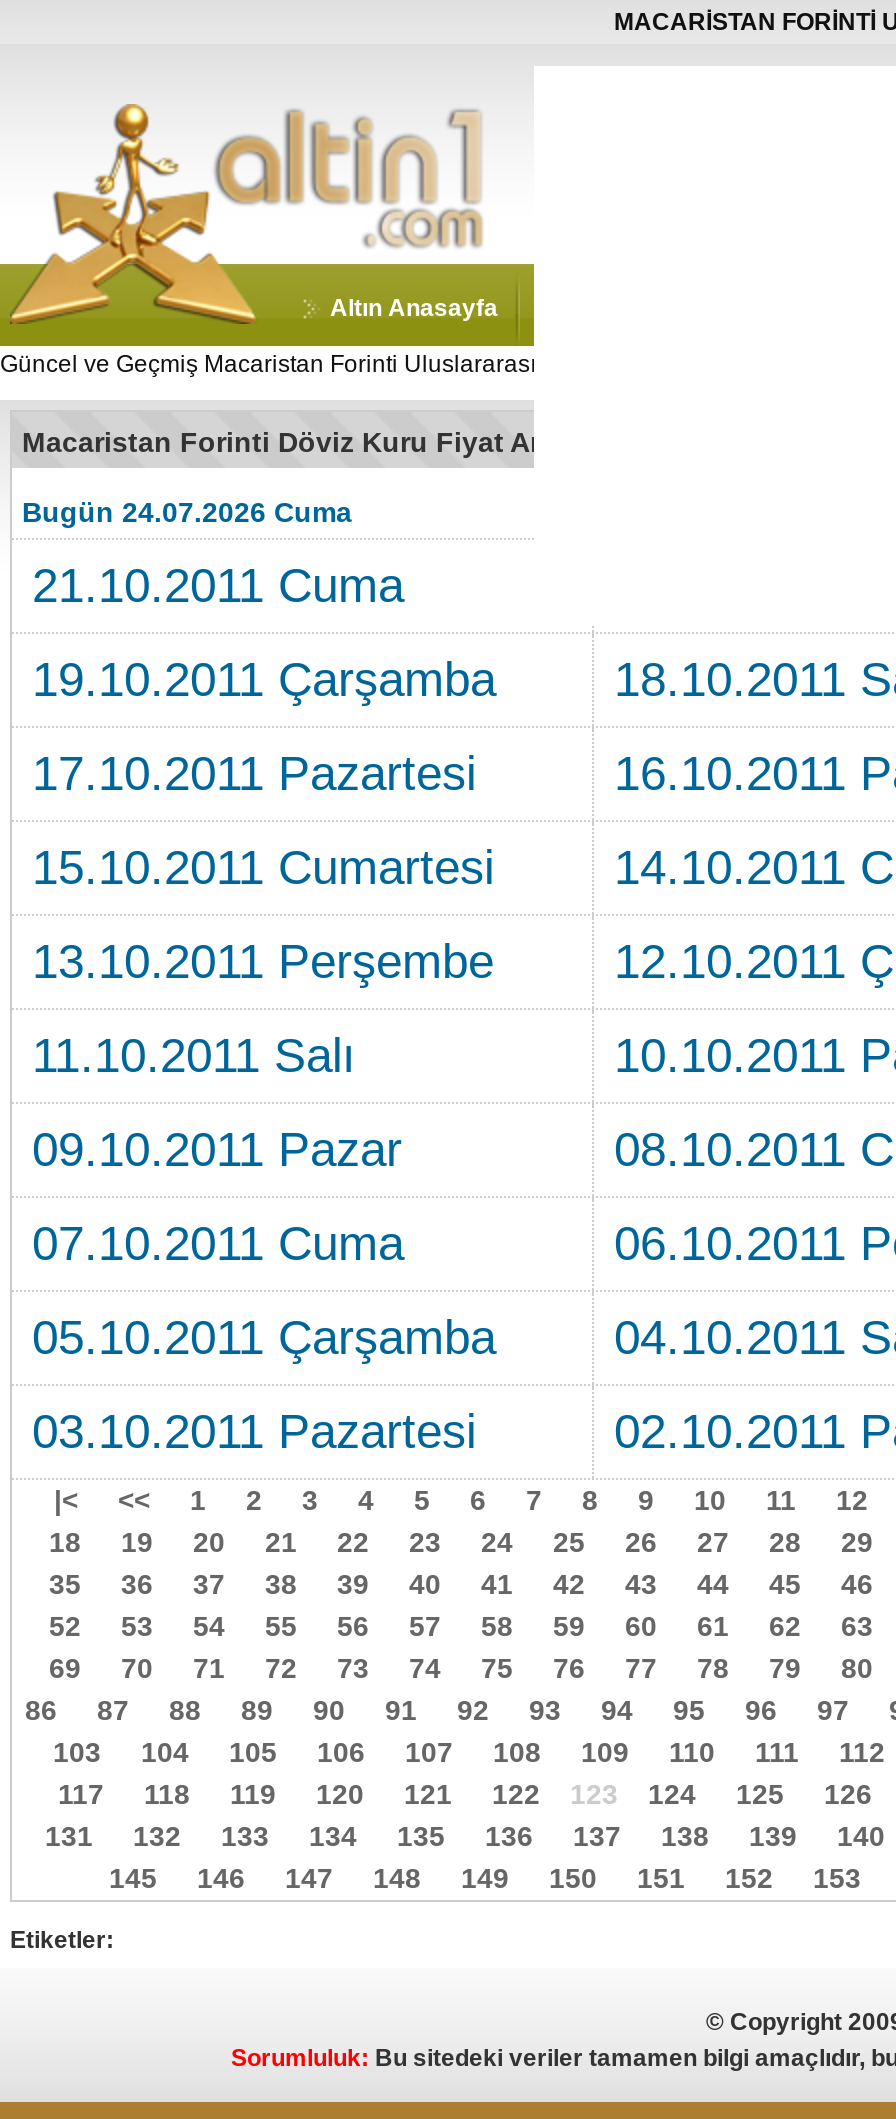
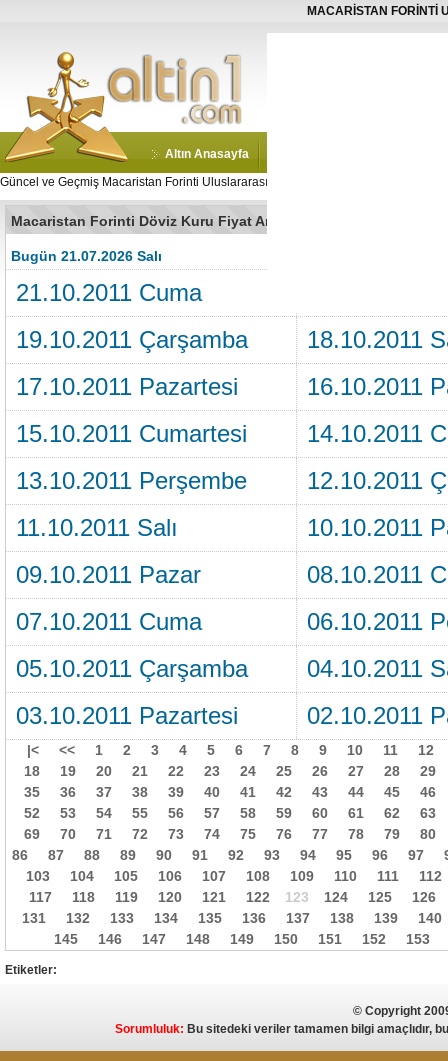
[22,497,352,529] Bugün 24.07.2026 Cuma -> [11,248,162,264] Bugün 21.07.2026 Salı

